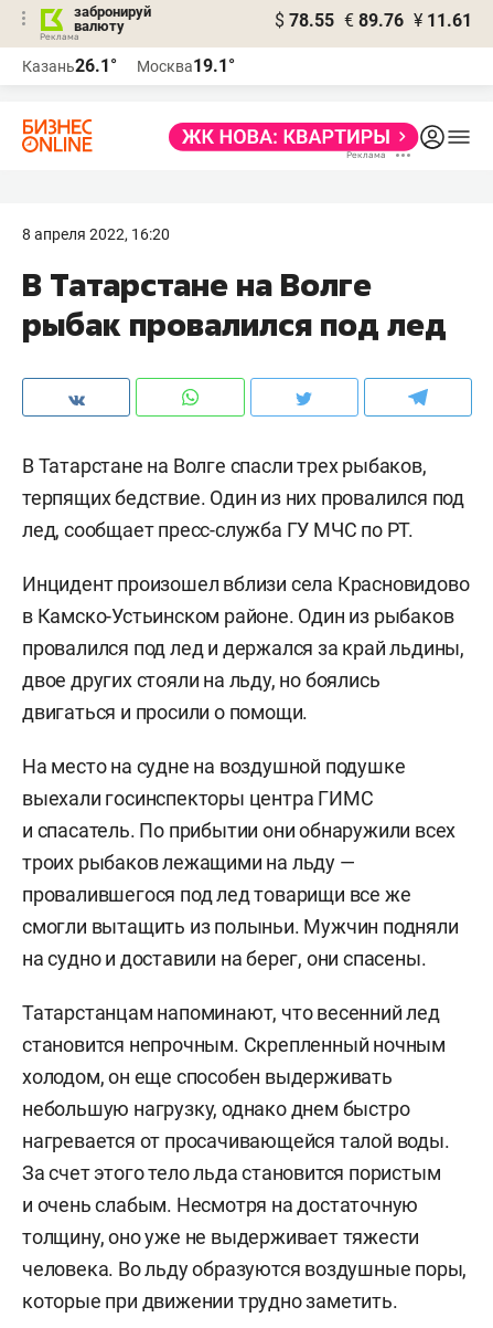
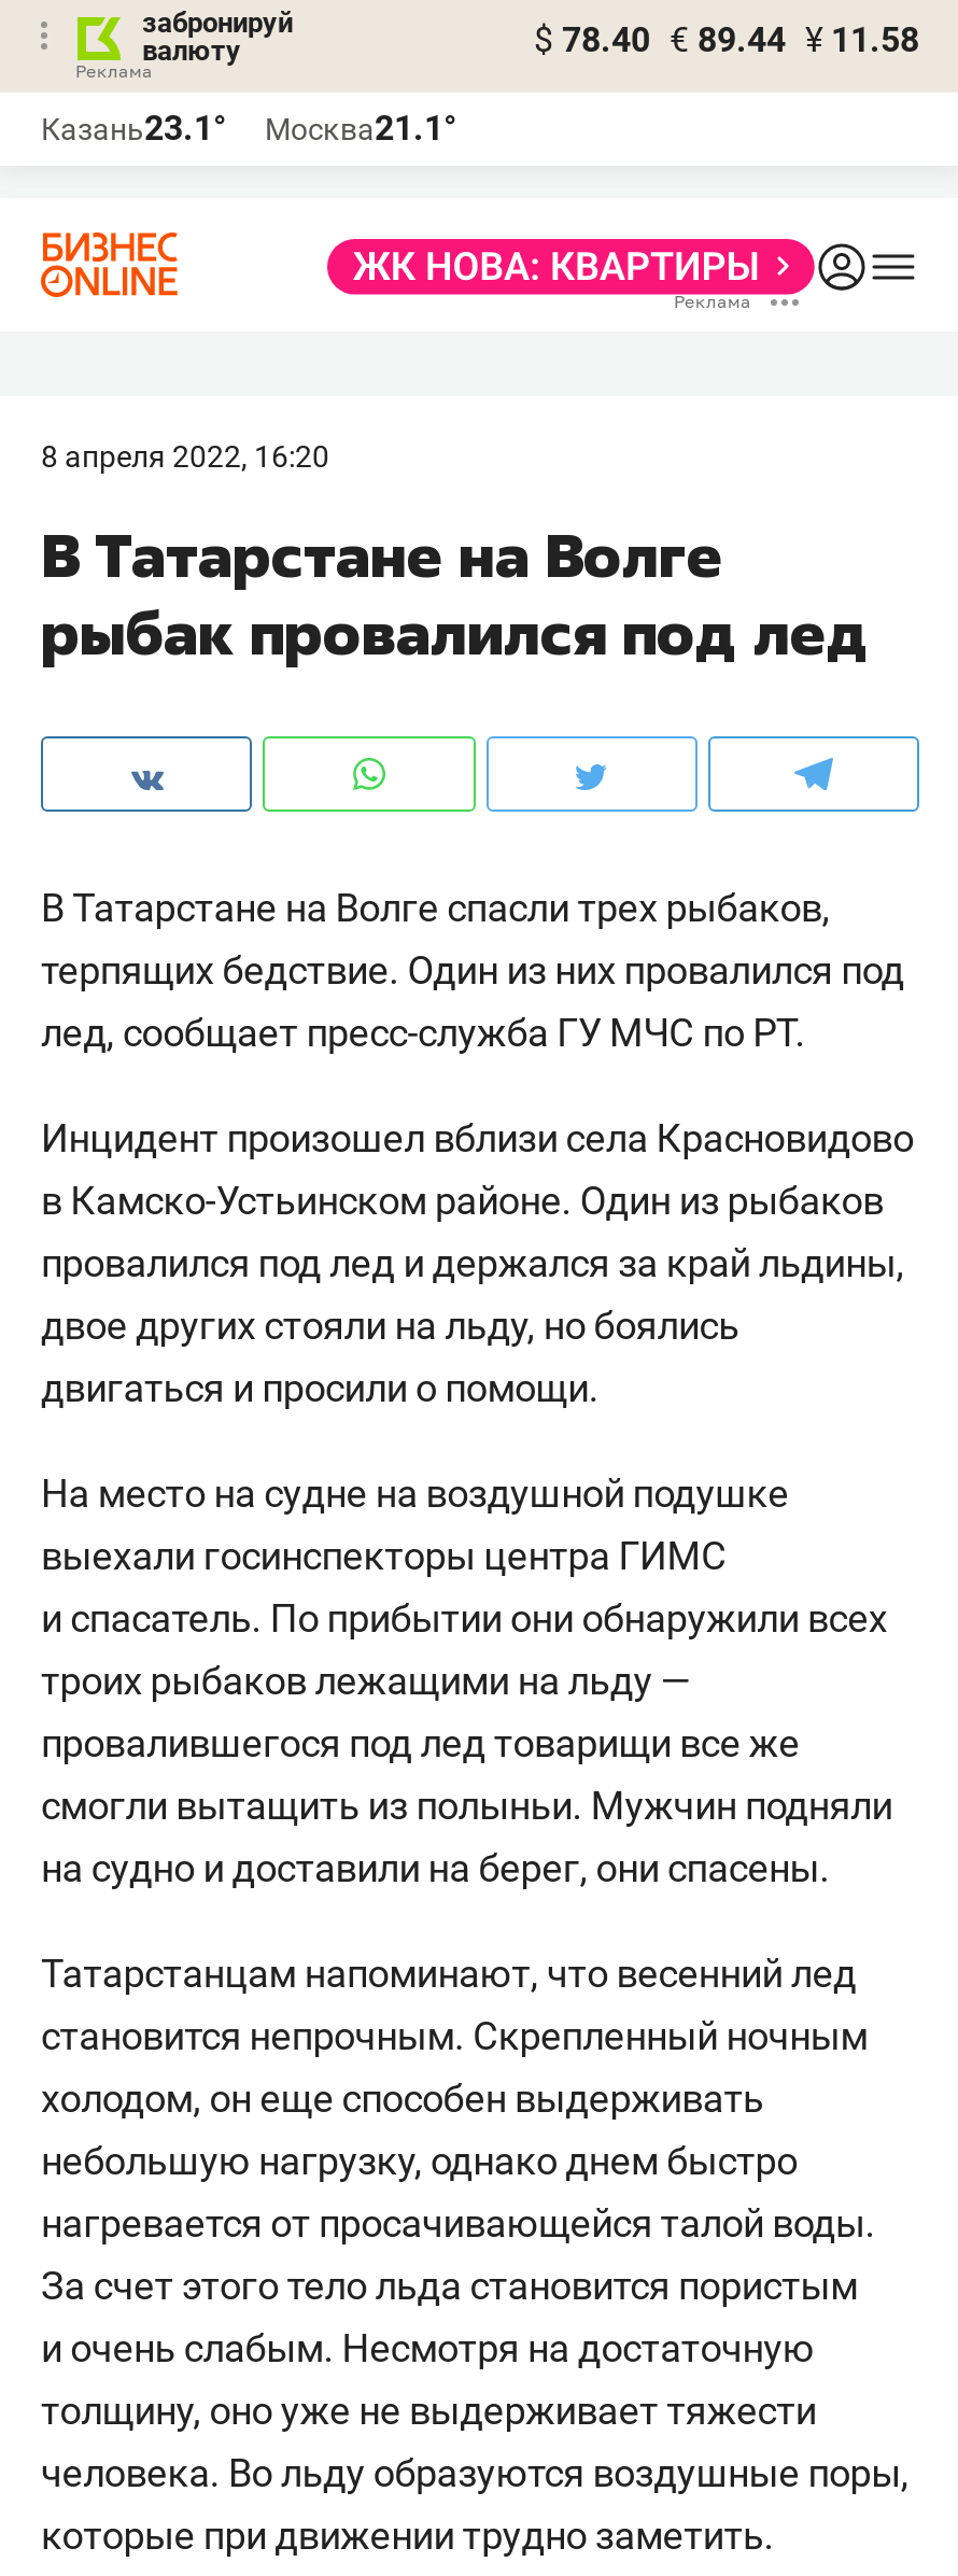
[275,10,472,31] $ 78.55 € 89.76 ¥ 11.61 -> [534,19,919,60] $ 78.40 € 89.44 ¥ 11.58
[22,55,117,76] Казань26.1° -> [41,108,226,149] Казань23.1°
[137,55,235,76] Москва19.1° -> [265,108,456,149] Москва21.1°

